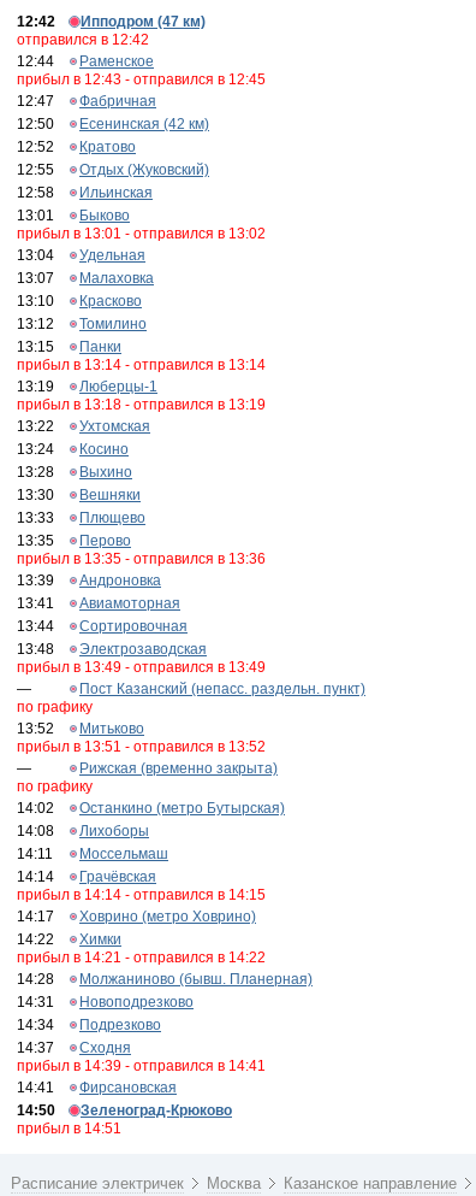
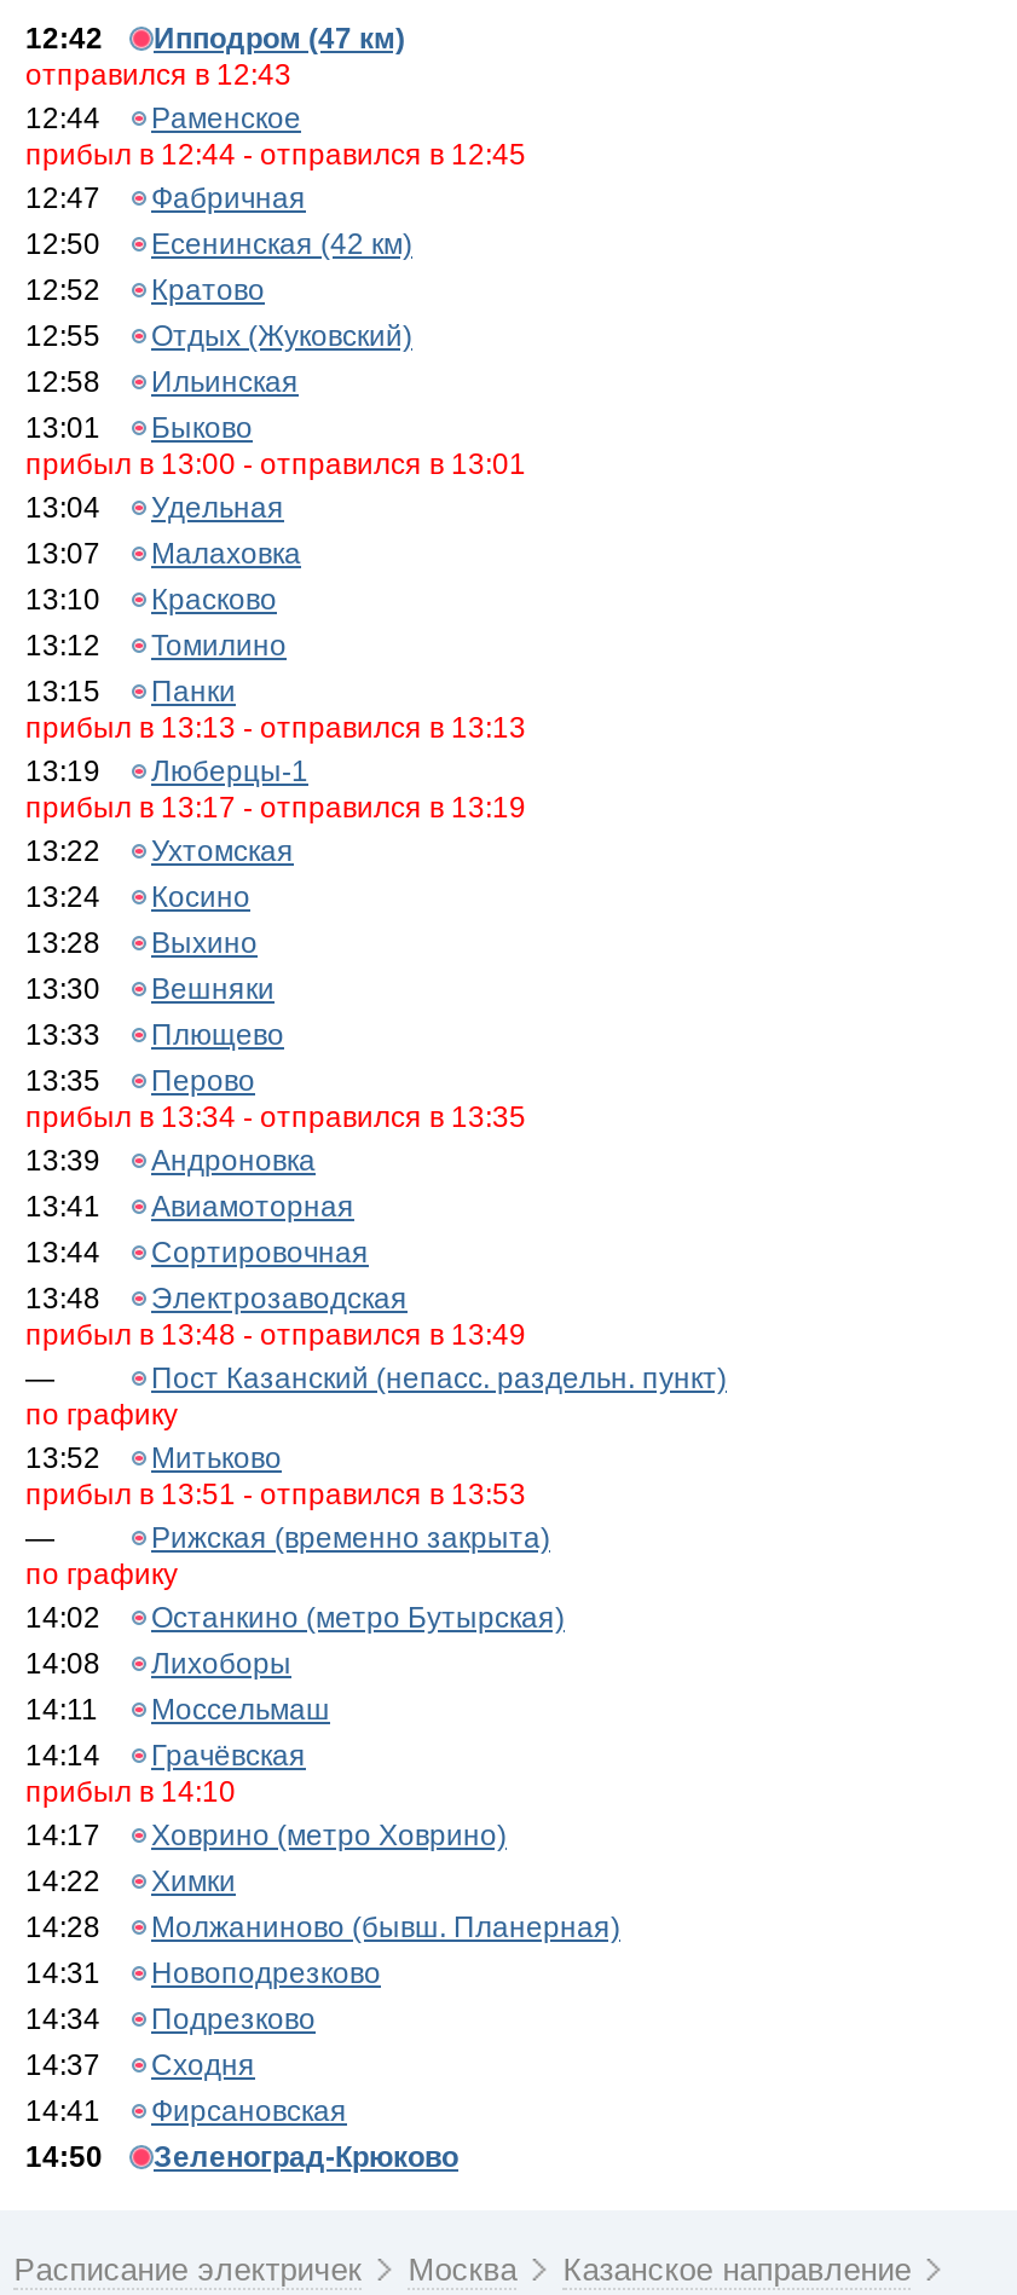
[17,31,149,48] отправился в 12:42 -> [25,58,291,92] отправился в 12:43
[17,71,266,88] прибыл в 12:43 - отправился в 12:45 -> [25,138,526,172] прибыл в 12:44 - отправился в 12:45
[17,225,266,242] прибыл в 13:01 - отправился в 13:02 -> [25,447,526,481] прибыл в 13:00 - отправился в 13:01
[17,357,266,373] прибыл в 13:14 - отправился в 13:14 -> [25,711,526,745] прибыл в 13:13 - отправился в 13:13
[17,396,266,413] прибыл в 13:18 - отправился в 13:19 -> [25,791,526,825] прибыл в 13:17 - отправился в 13:19
[17,550,266,567] прибыл в 13:35 - отправился в 13:36 -> [25,1100,526,1134] прибыл в 13:34 - отправился в 13:35
[17,659,266,676] прибыл в 13:49 - отправился в 13:49 -> [25,1318,526,1352] прибыл в 13:48 - отправился в 13:49
[17,738,266,755] прибыл в 13:51 - отправился в 13:52 -> [25,1478,526,1511] прибыл в 13:51 - отправился в 13:53
[17,886,266,903] прибыл в 14:14 - отправился в 14:15 -> [25,1775,236,1809] прибыл в 14:10
[17,949,266,966] прибыл в 14:21 - отправился в 14:22 -> none
[17,1057,266,1074] прибыл в 14:39 - отправился в 14:41 -> none
[17,1120,121,1137] прибыл в 14:51 -> none

